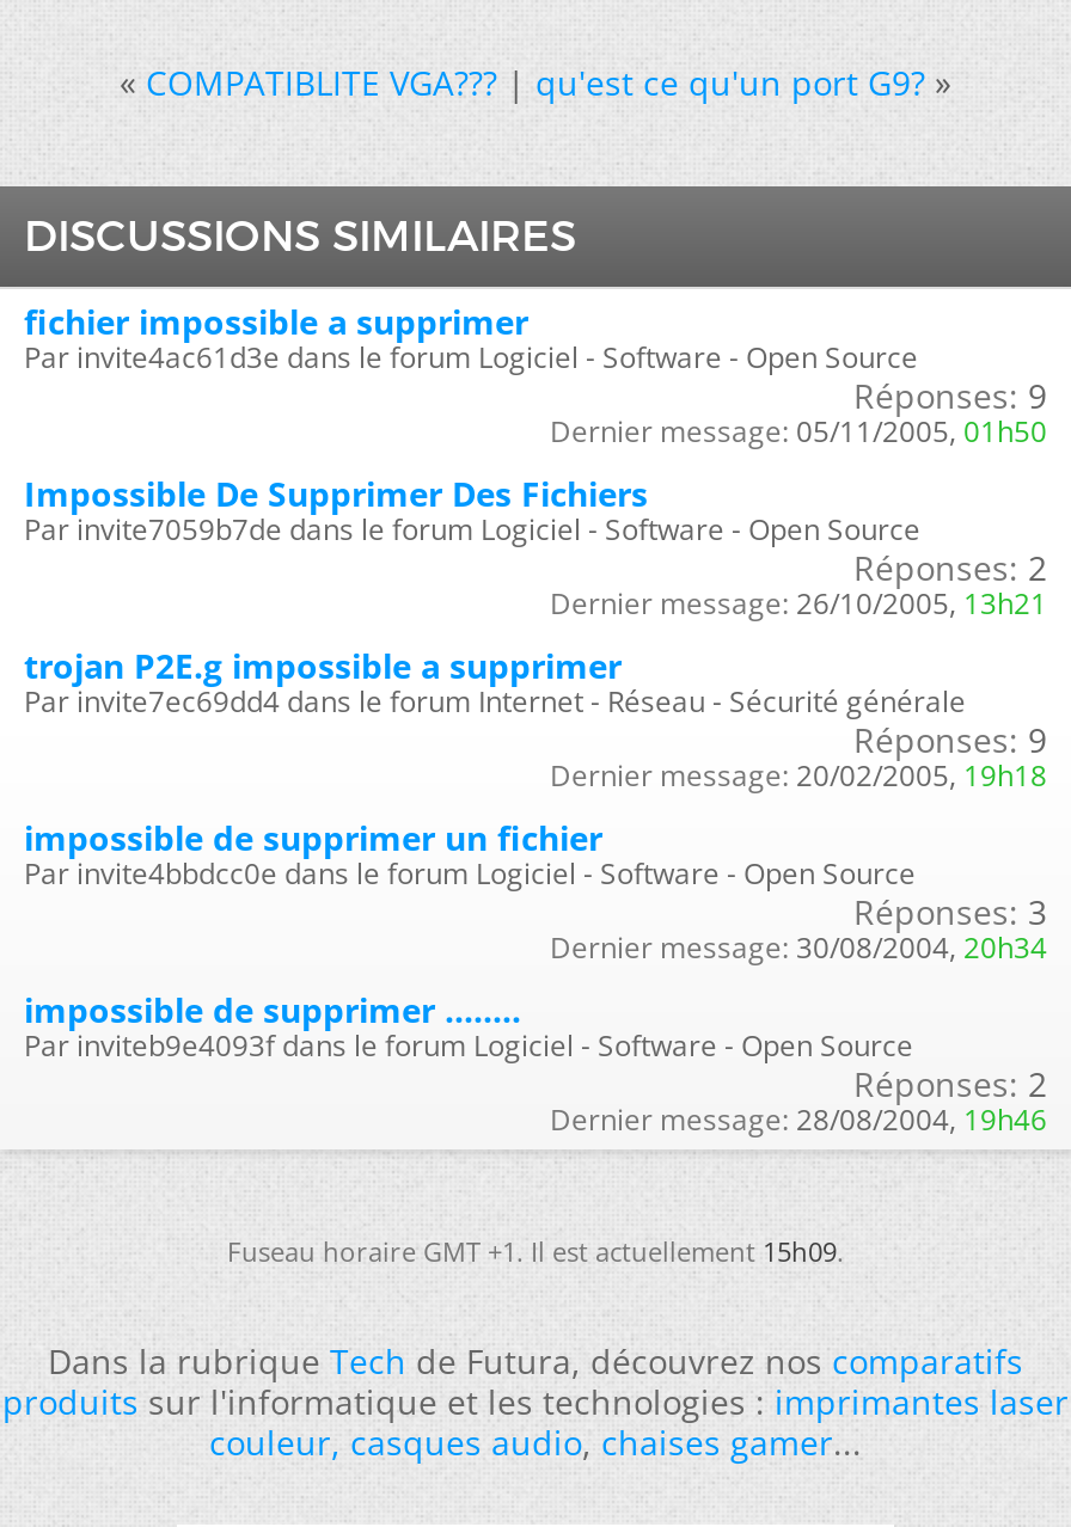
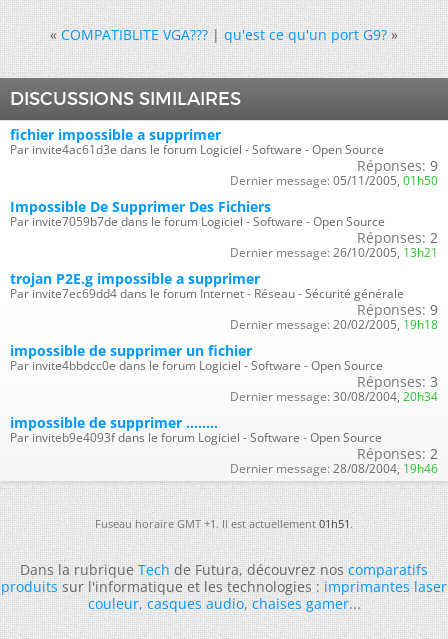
[227,1233,844,1269] Fuseau horaire GMT +1. Il est actuellement 15h09. -> [95,516,353,531] Fuseau horaire GMT +1. Il est actuellement 01h51.

